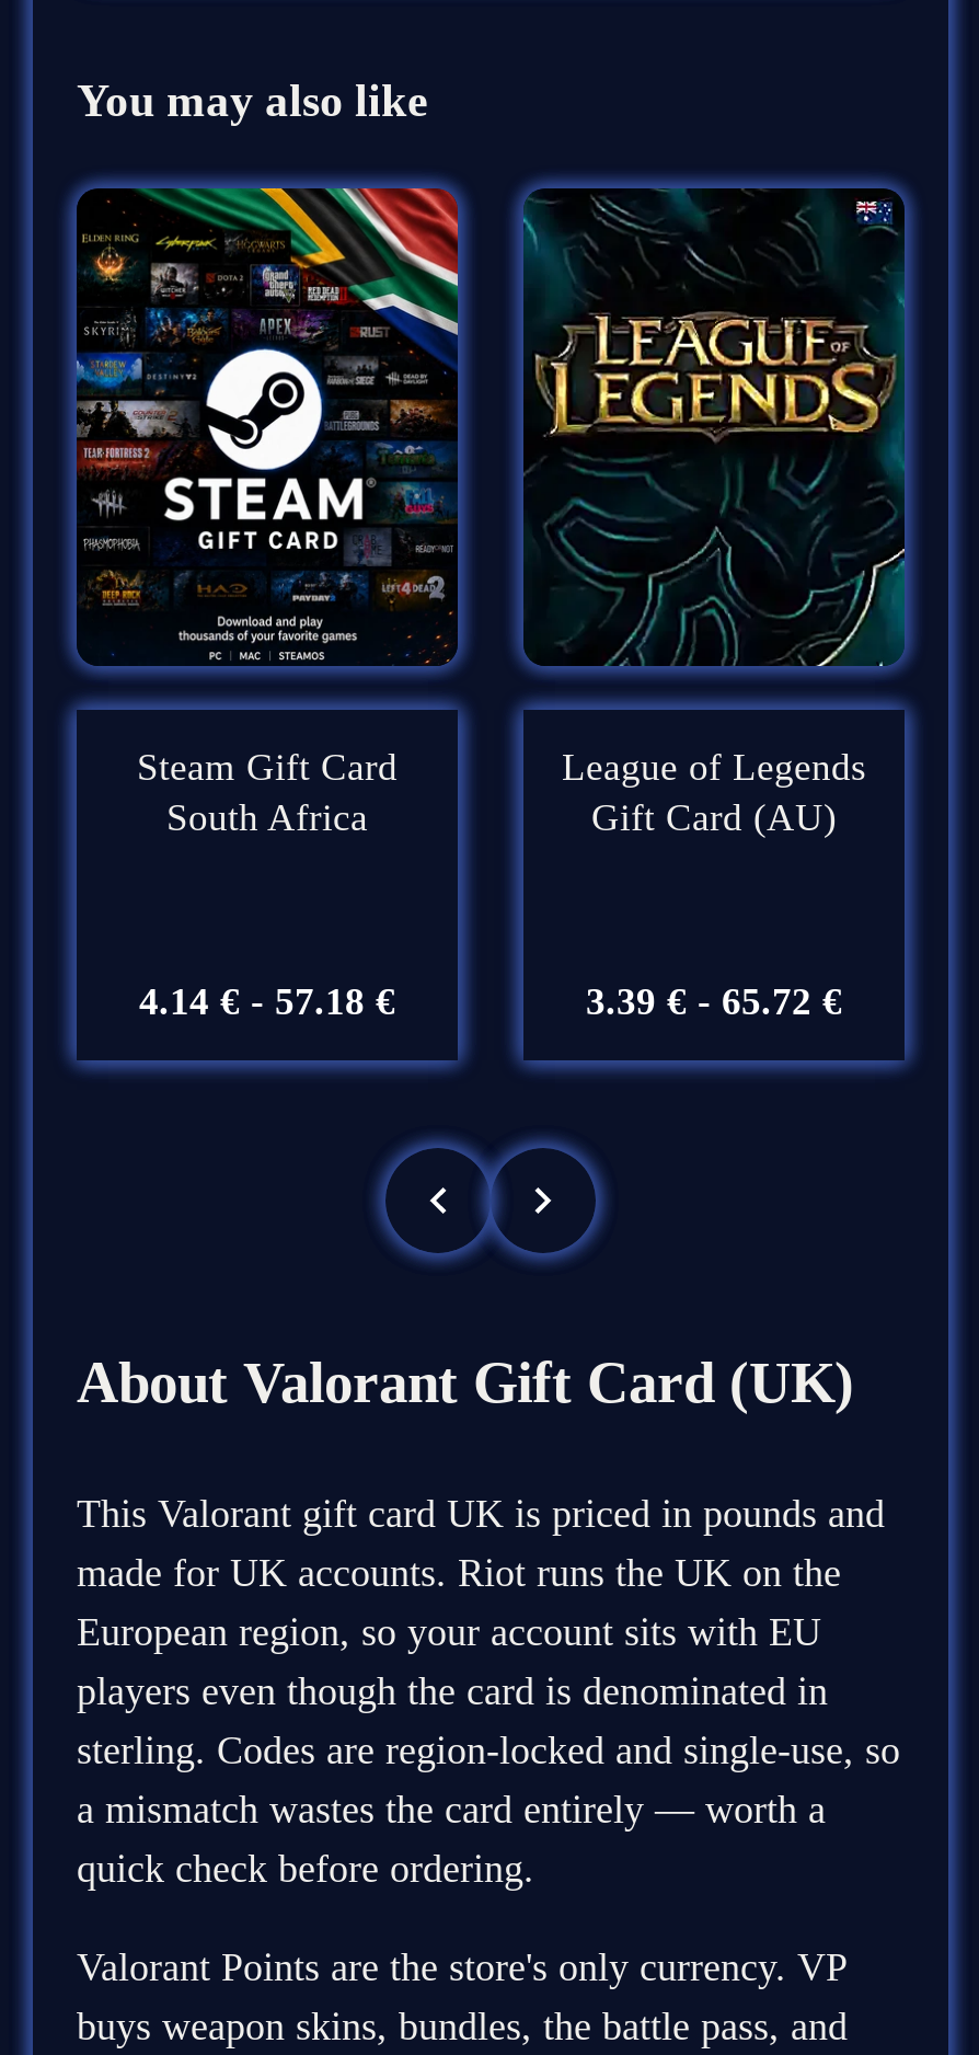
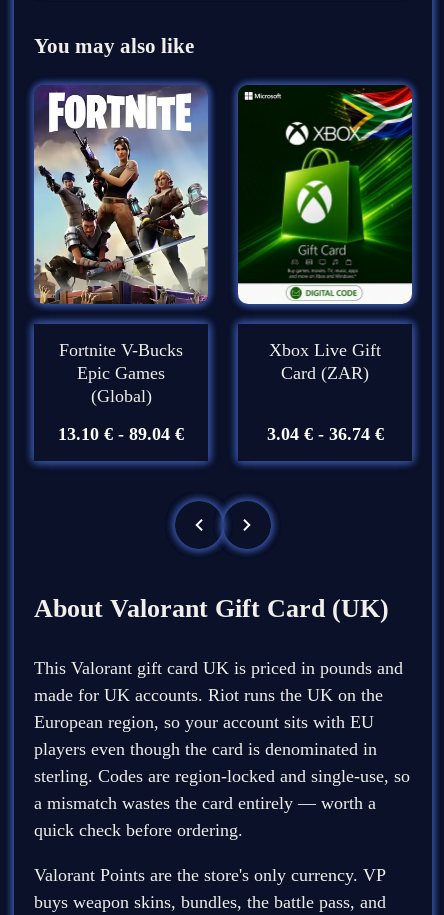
[74,186,460,839] [image] | Steam Gift Card | South Africa -> [33,85,209,406] [image] | Fortnite V-Bucks | Epic Games | (Global)
[523,188,907,839] [image] | League of Legends | Gift Card (AU) -> [237,86,413,383] [image] | Xbox Live Gift | Card (ZAR)
[139,980,395,1023] 4.14 €- 57.18 € -> [58,424,184,444] 13.10 €- 89.04 €
[586,980,842,1023] 3.39 €- 65.72 € -> [266,424,383,444] 3.04 €- 36.74 €

